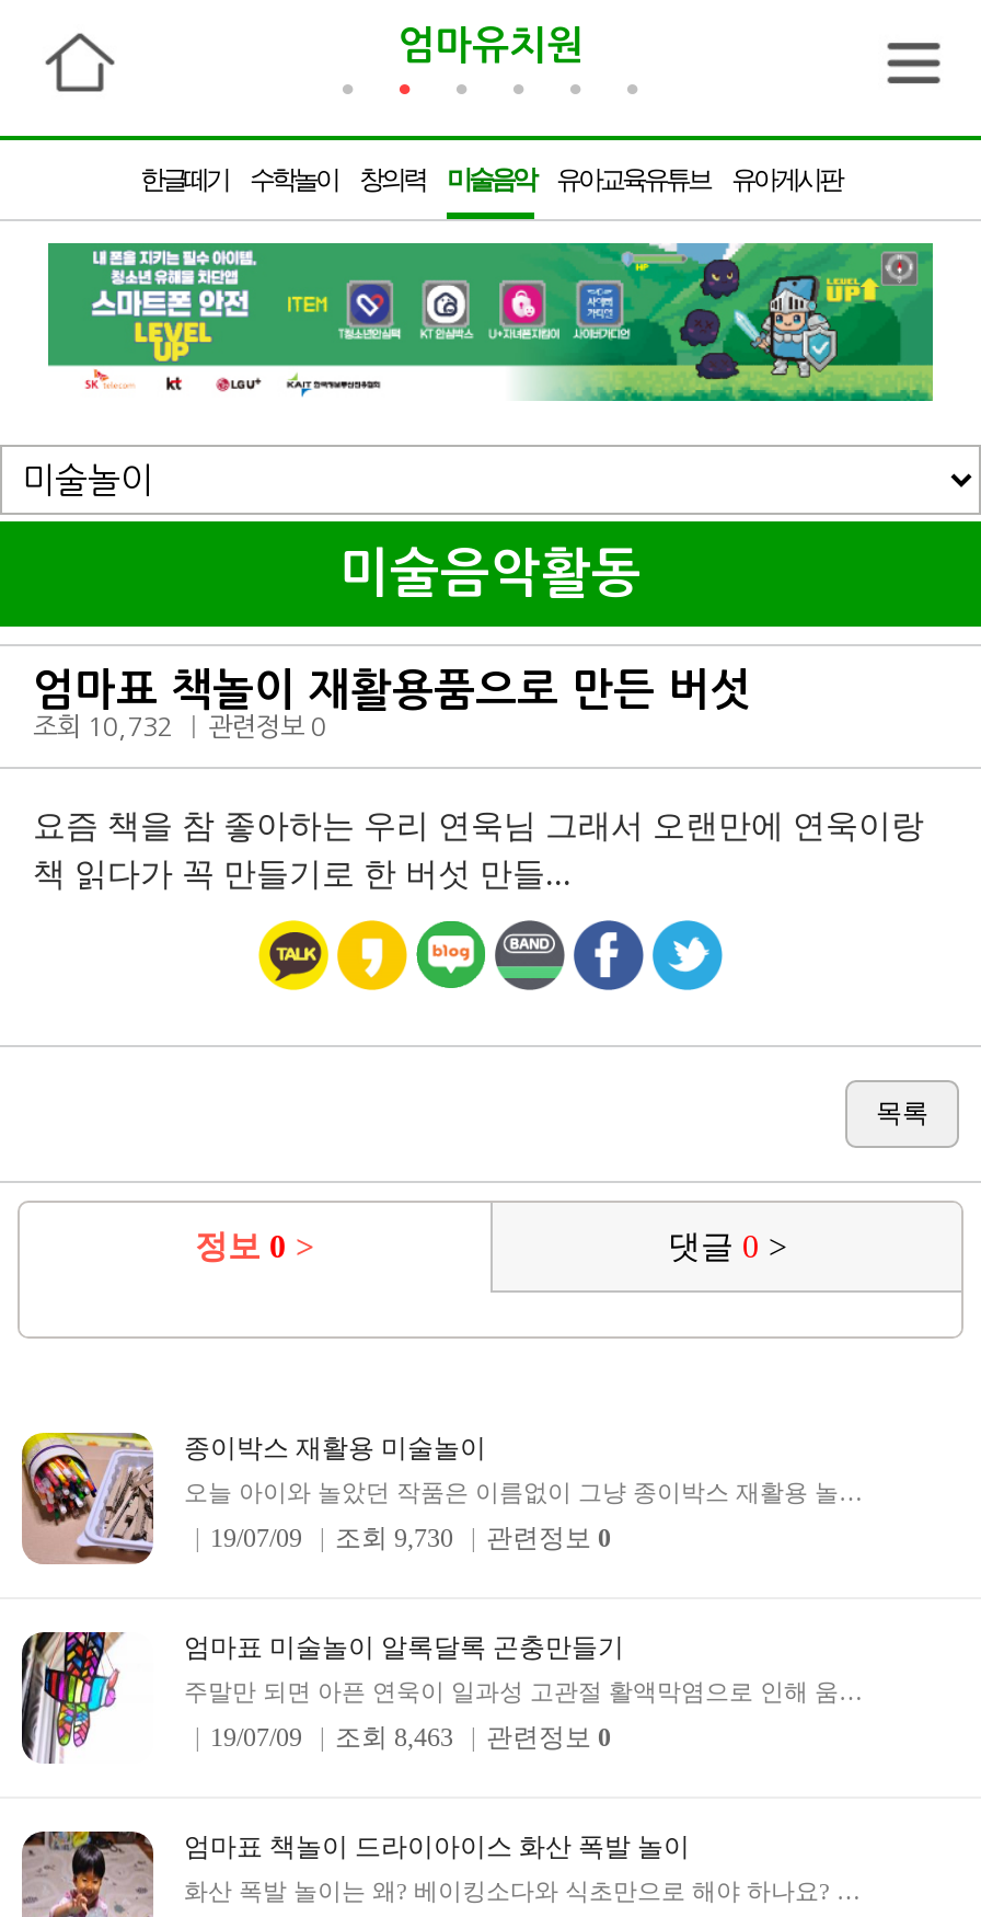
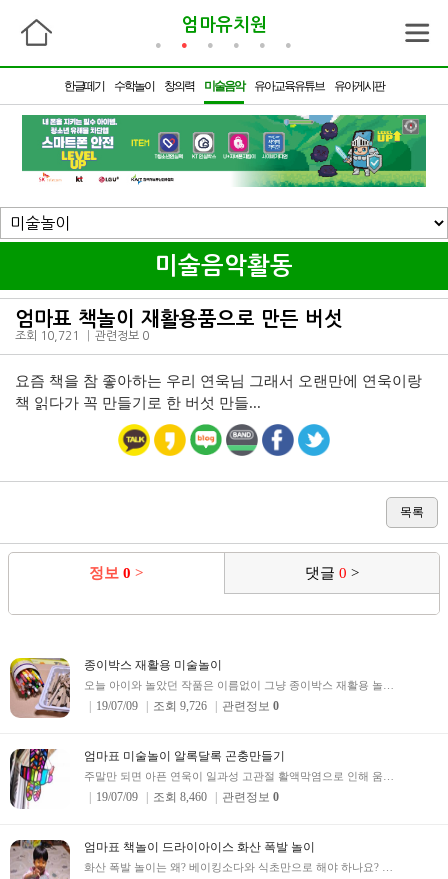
[33,713,326,740] 조회 10,732 관련정보 0 -> [15,330,149,342] 조회 10,721 관련정보 0
[210,1522,611,1552] 19/07/09 조회 9,730 관련정보 0 -> [96,699,279,713] 19/07/09 조회 9,726 관련정보 0
[210,1721,611,1752] 19/07/09 조회 8,463 관련정보 0 -> [96,790,279,804] 19/07/09 조회 8,460 관련정보 0

